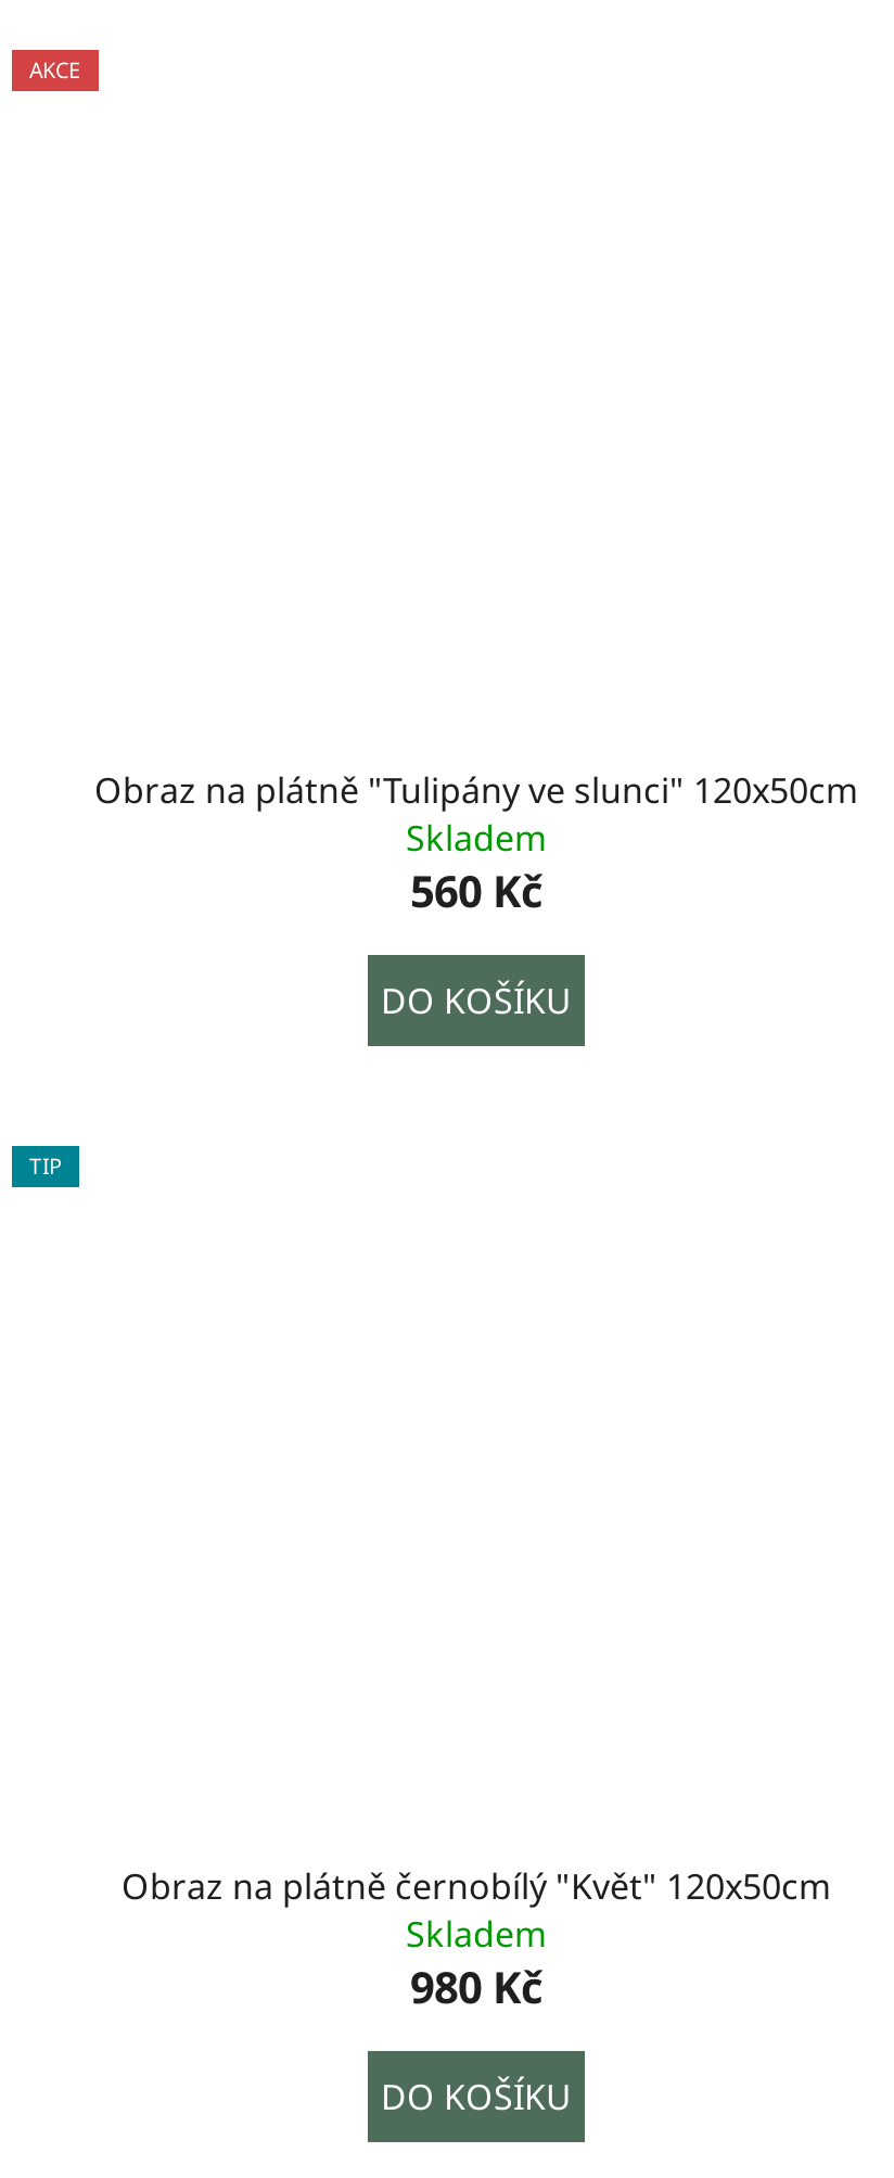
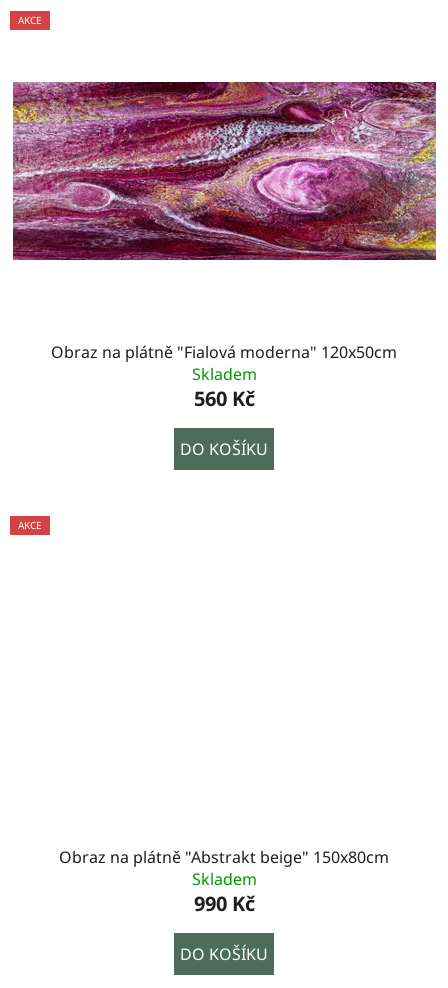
none -> [12,81,437,261] [image]
[94,766,858,813] Obraz na plátně "Tulipány ve slunci" 120x50cm -> [51,341,397,363] Obraz na plátně "Fialová moderna" 120x50cm
[29,1150,62,1180] TIP -> [18,518,42,532] AKCE
[122,1862,831,1910] Obraz na plátně černobílý "Květ" 120x50cm -> [59,846,389,868] Obraz na plátně "Abstrakt beige" 150x80cm
[410,1957,542,2016] 980 Kč -> [193,890,254,917] 990 Kč

